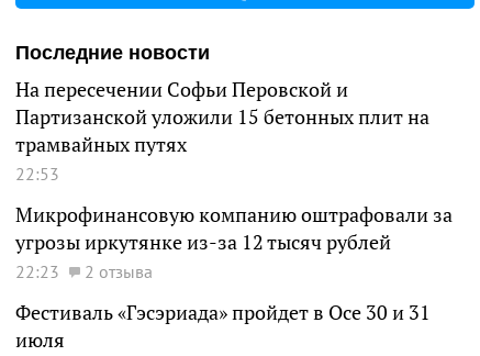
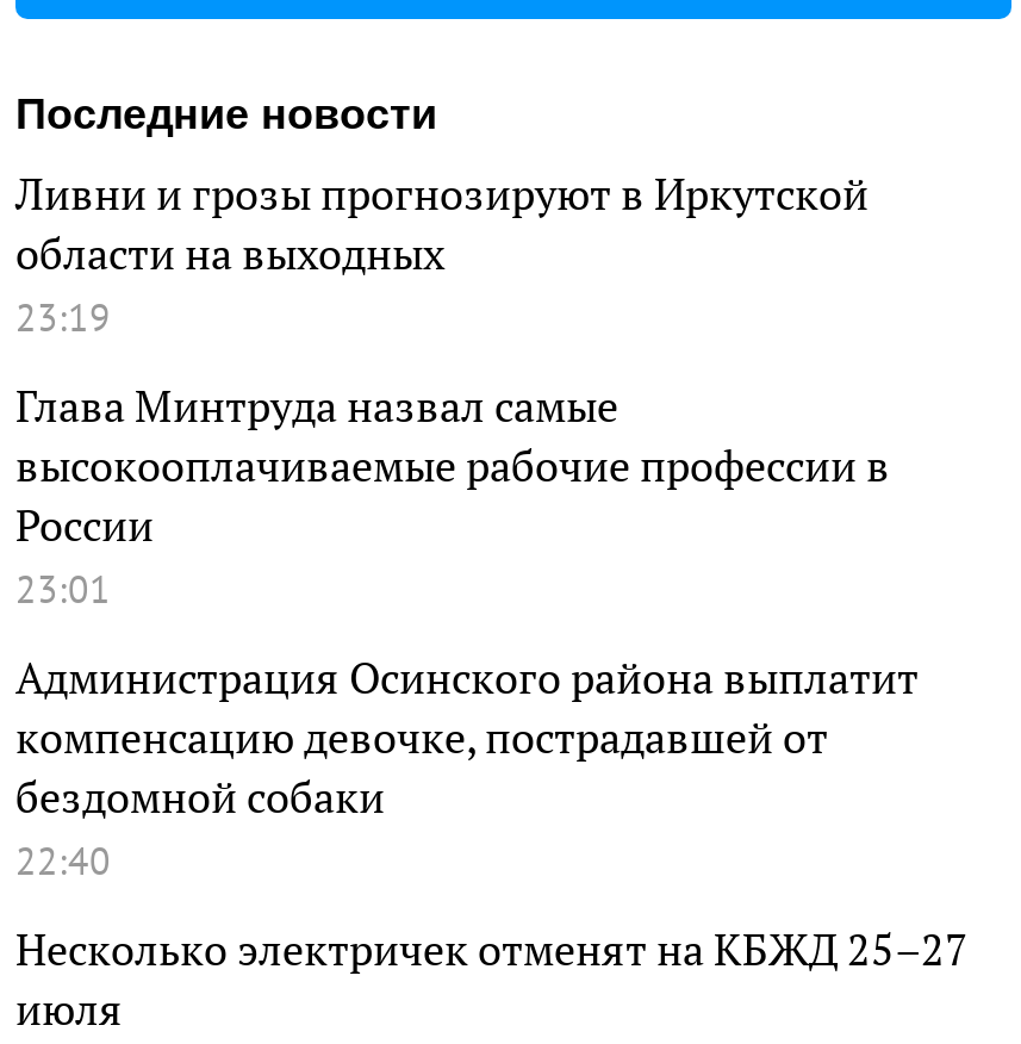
[15,76,453,325] На пересечении Софьи Перовской и | Партизанской уложили 15 бетонных плит на | трамвайных путях | 22:53 | Микрофинансовую компанию оштрафовали за | угрозы иркутянке из-за 12 тысяч рублей | 22:23 | 2 отзыва | Фестиваль «Гэсэриада» пройдет в Осе 30 и 31 -> [15,166,969,976] Ливни и грозы прогнозируют в Иркутской | области на выходных | 23:19 | Глава Минтруда назвал самые | высокооплачиваемые рабочие профессии в | России | 23:01 | Администрация Осинского района выплатит | компенсацию девочке, пострадавшей от | бездомной собаки | 22:40 | Несколько электричек отменят на КБЖД 25–27

